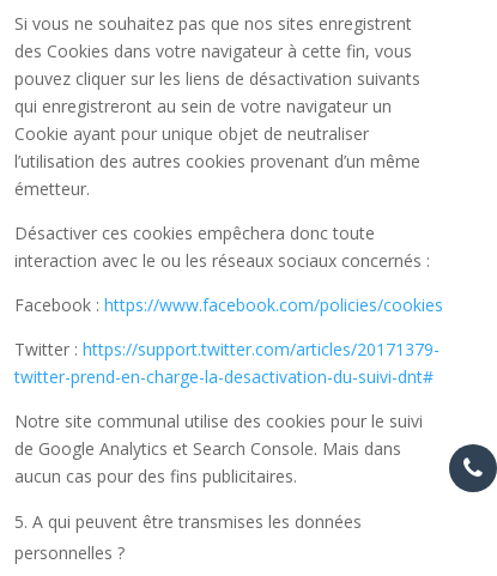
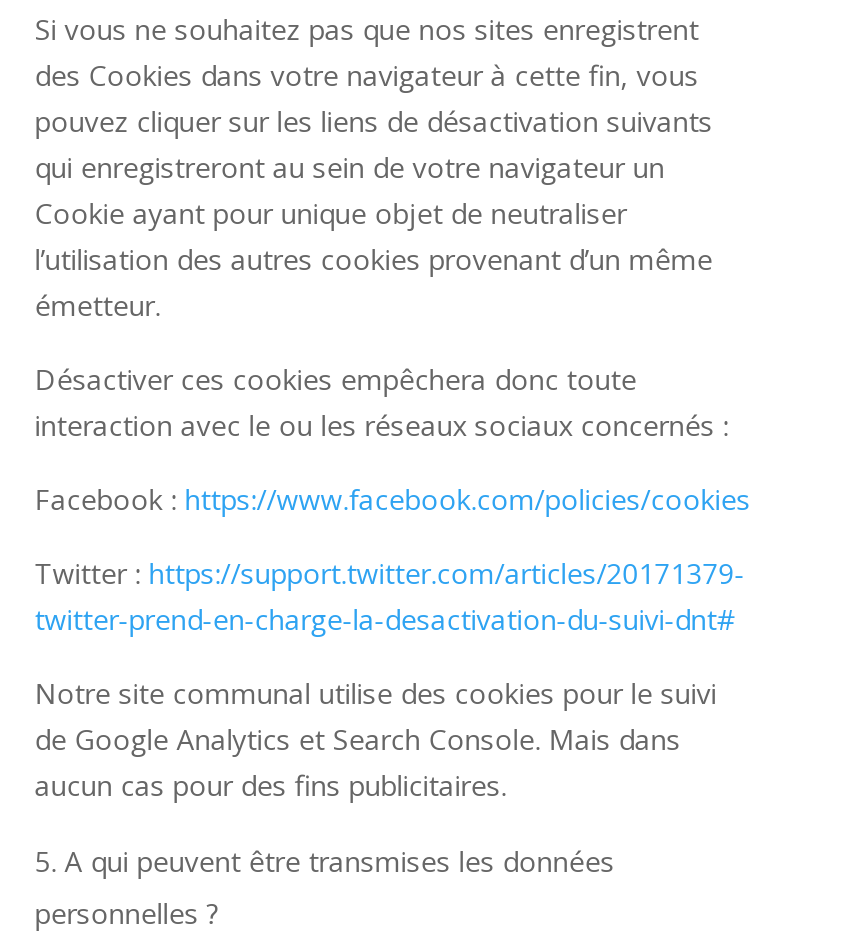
[448,443,493,493] [image] -> none

